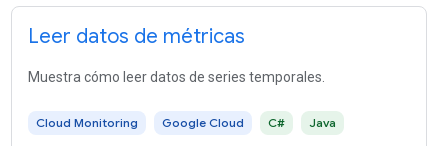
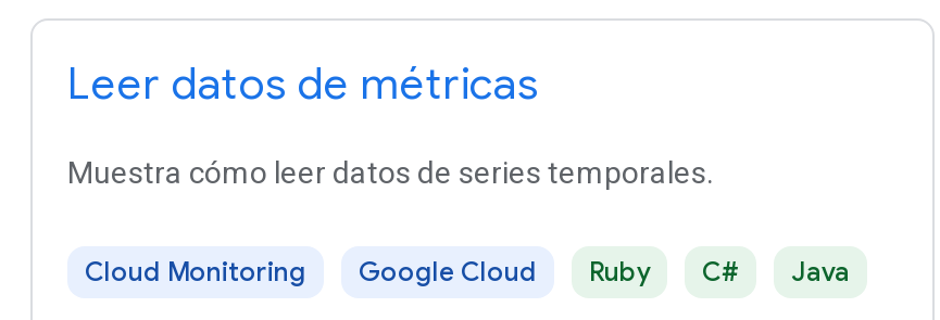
none -> [589,255,650,287] Ruby

